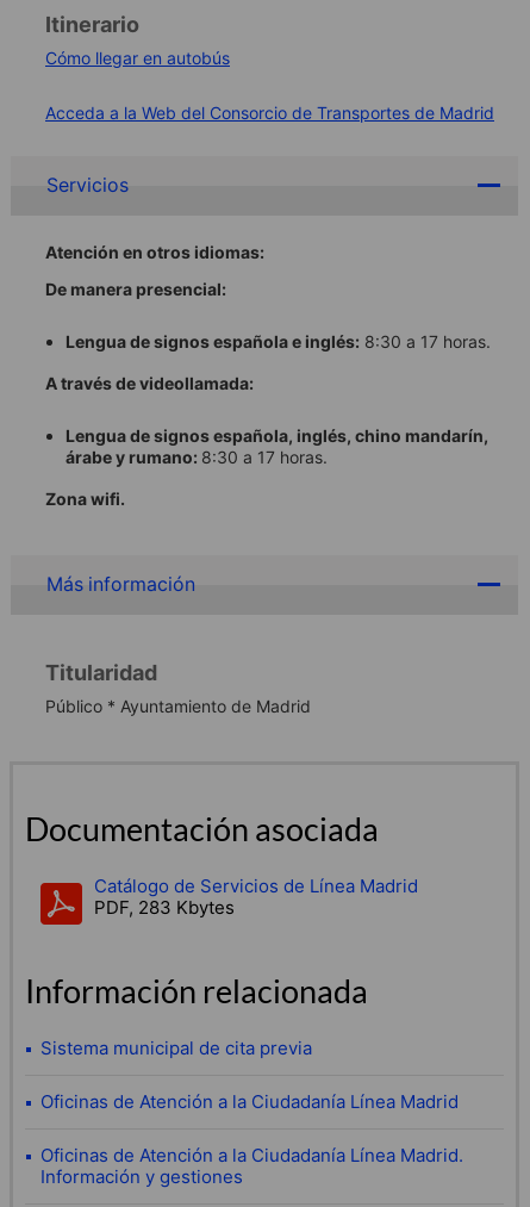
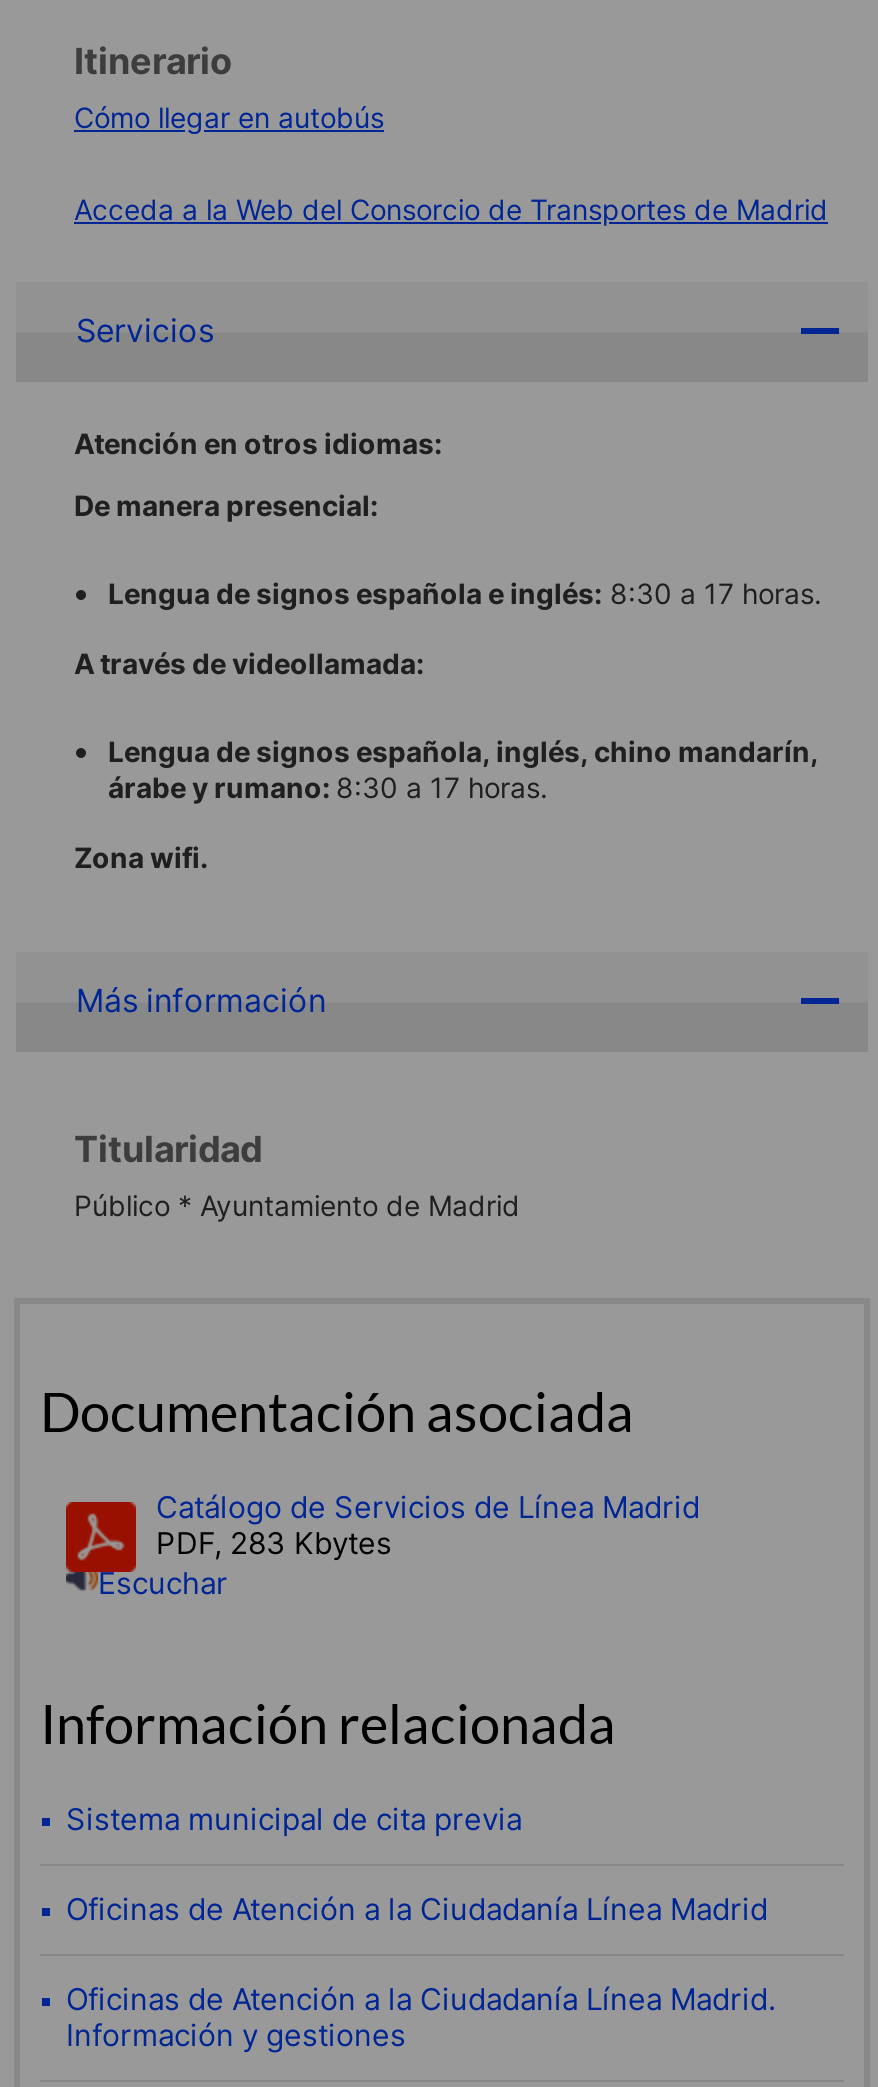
none -> [98,1565,228,1603] Escuchar

